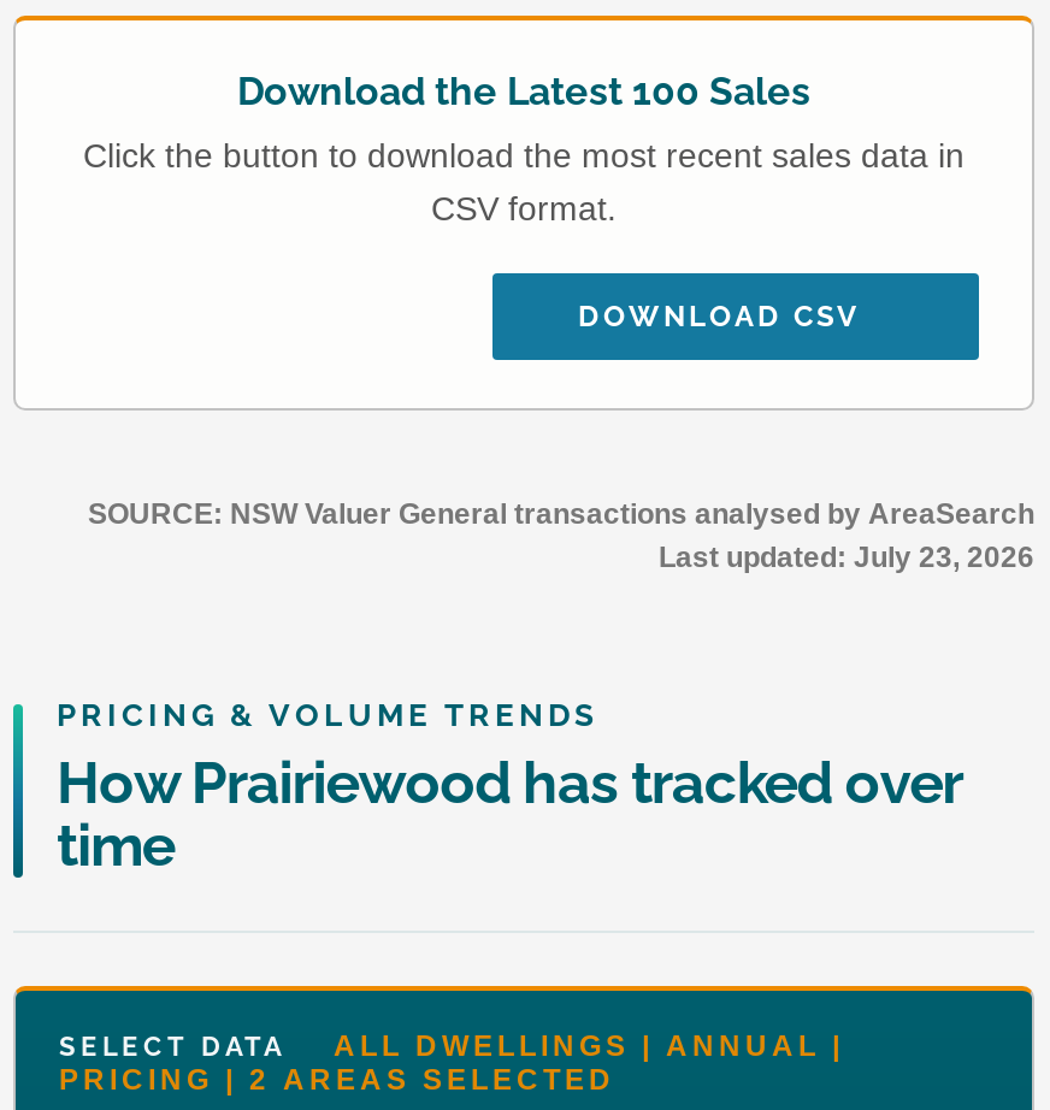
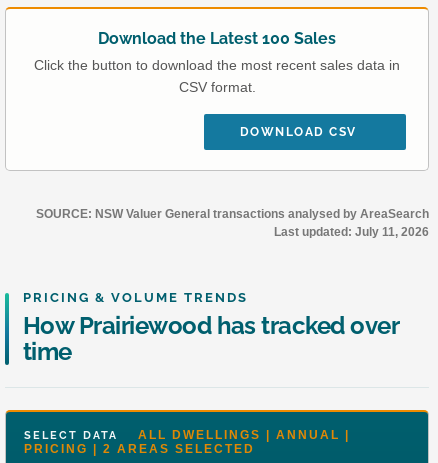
[659,540,1034,573] Last updated: July 23, 2026 -> [274,225,429,239] Last updated: July 11, 2026

